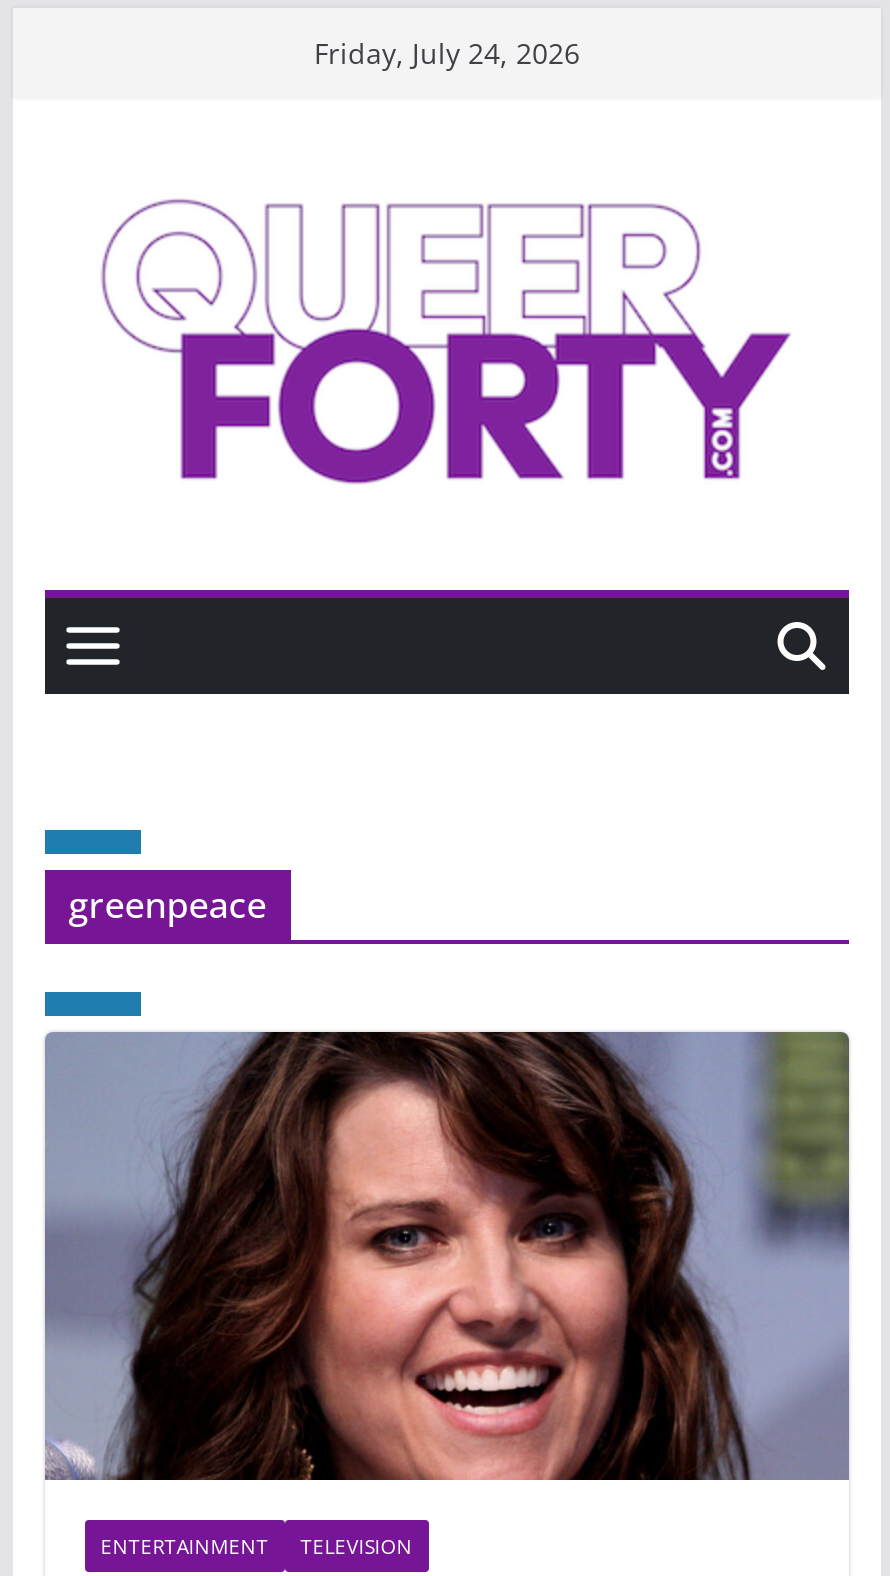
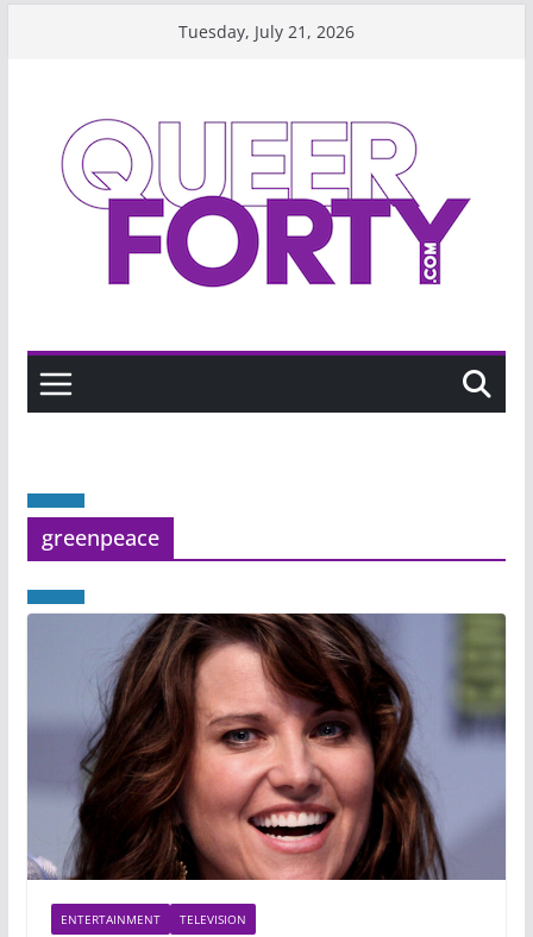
[314,34,580,72] Friday, July 24, 2026 -> [178,20,355,43] Tuesday, July 21, 2026

